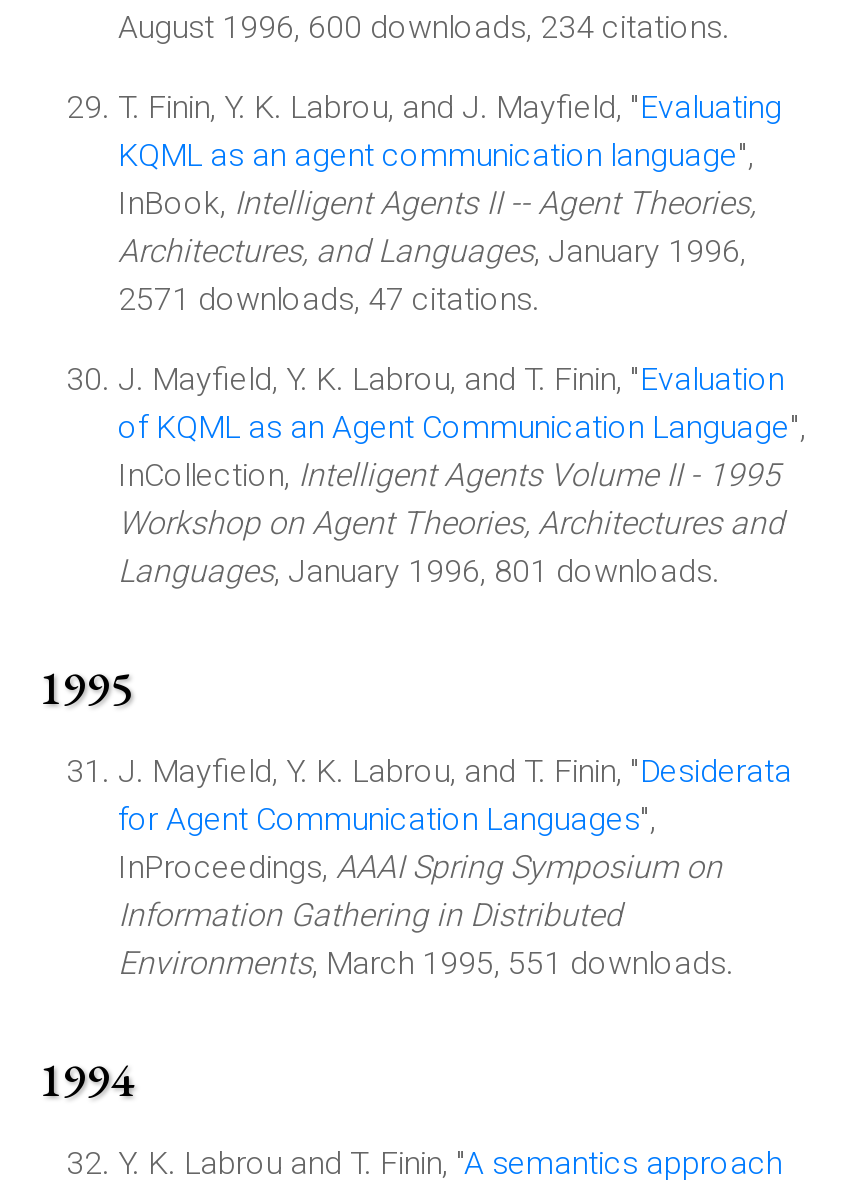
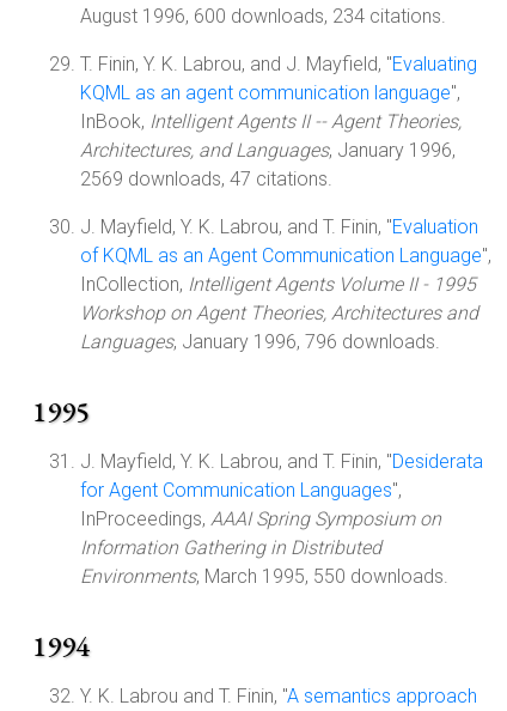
[118,280,540,318] 2571 downloads, 47 citations. -> [80,168,332,190] 2569 downloads, 47 citations.
[118,552,720,590] Languages, January 1996, 801 downloads. -> [80,330,440,353] Languages, January 1996, 796 downloads.
[118,944,734,982] Environments, March 1995, 551 downloads. -> [80,565,448,588] Environments, March 1995, 550 downloads.

